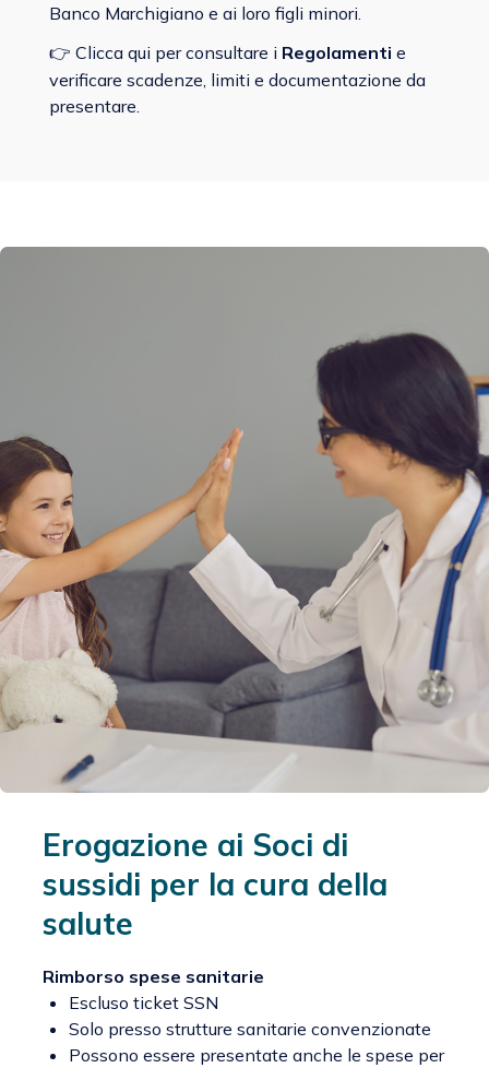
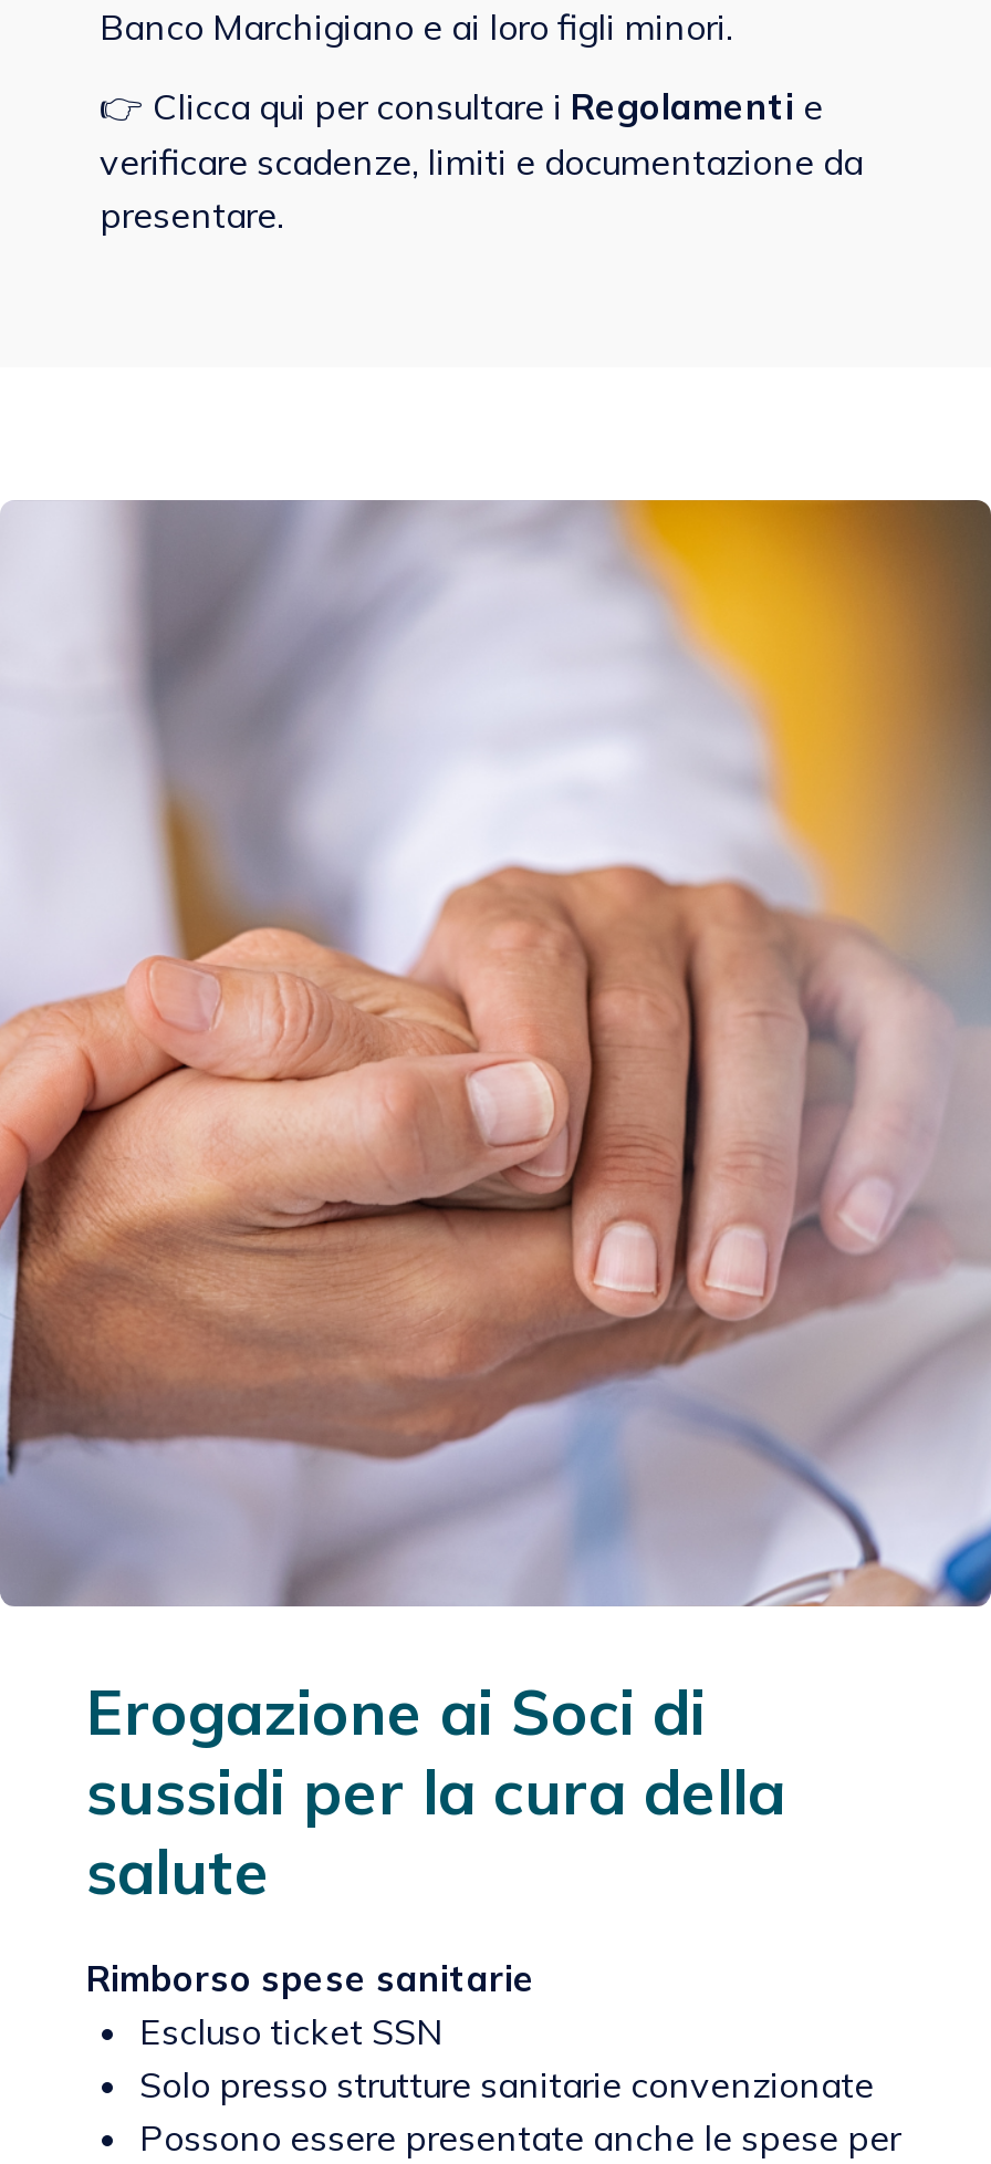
[3,247,486,792] [image] -> [7,498,984,1606] [image]

